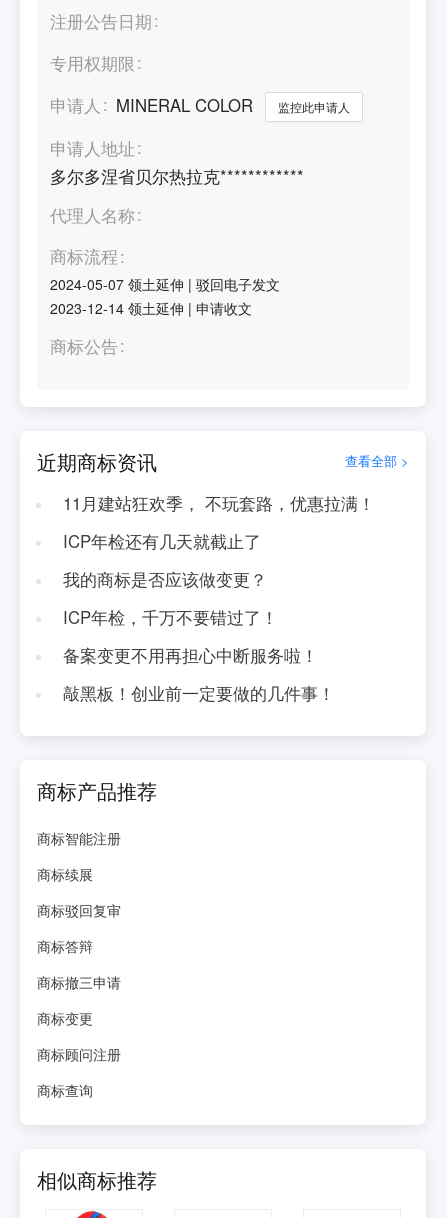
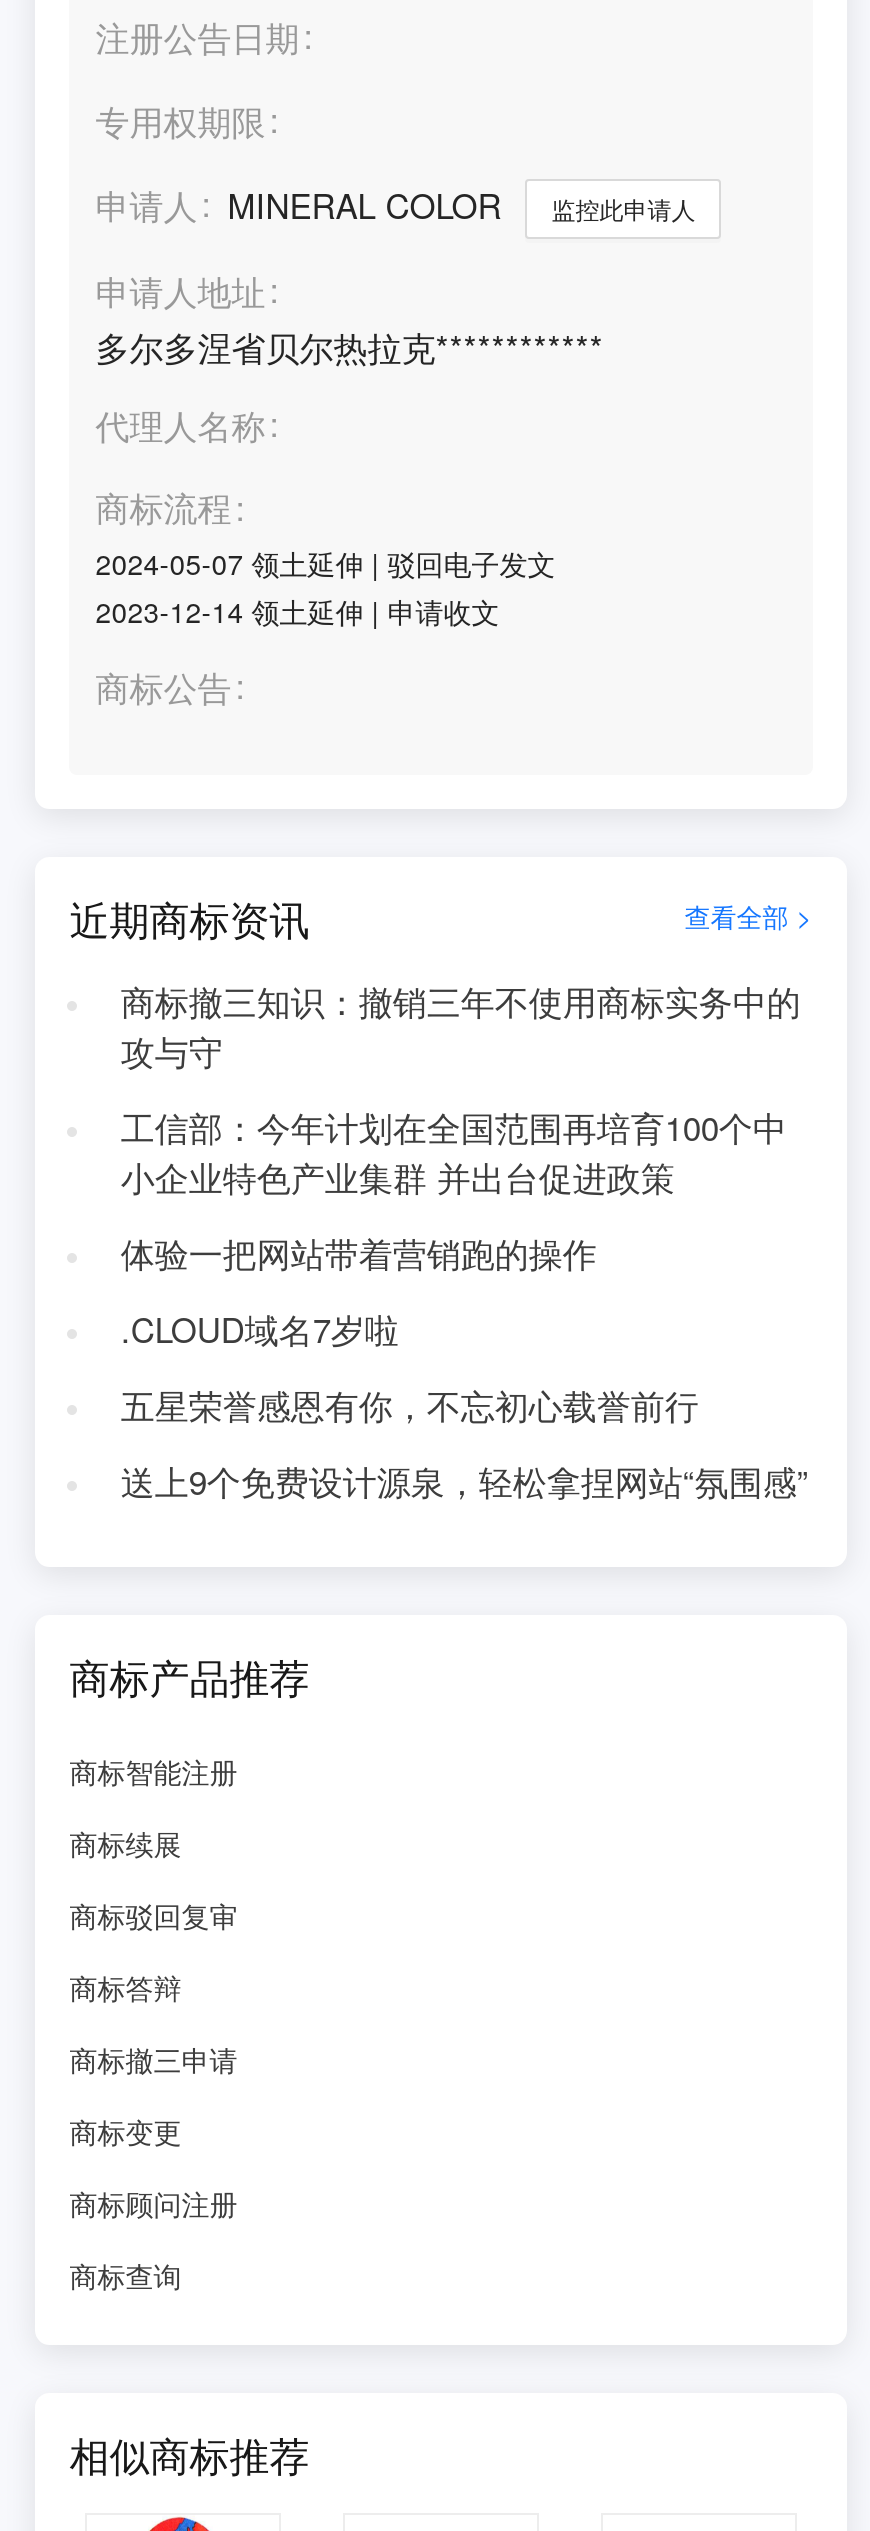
[63,491,375,515] 11月建站狂欢季， 不玩套路，优惠拉满！ -> [121,977,801,1075] 商标撤三知识：撤销三年不使用商标实务中的 | 攻与守
[63,529,261,553] ICP年检还有几天就截止了 -> [121,1103,787,1201] 工信部：今年计划在全国范围再培育100个中 | 小企业特色产业集群 并出台促进政策
[63,567,267,591] 我的商标是否应该做变更？ -> [121,1229,597,1277] 体验一把网站带着营销跑的操作
[63,605,278,629] ICP年检，千万不要错过了！ -> [121,1305,399,1353] .CLOUD域名7岁啦
[63,643,318,667] 备案变更不用再担心中断服务啦！ -> [121,1381,699,1429] 五星荣誉感恩有你，不忘初心载誉前行
[63,681,335,705] 敲黑板！创业前一定要做的几件事！ -> [121,1457,809,1505] 送上9个免费设计源泉，轻松拿捏网站“氛围感”

